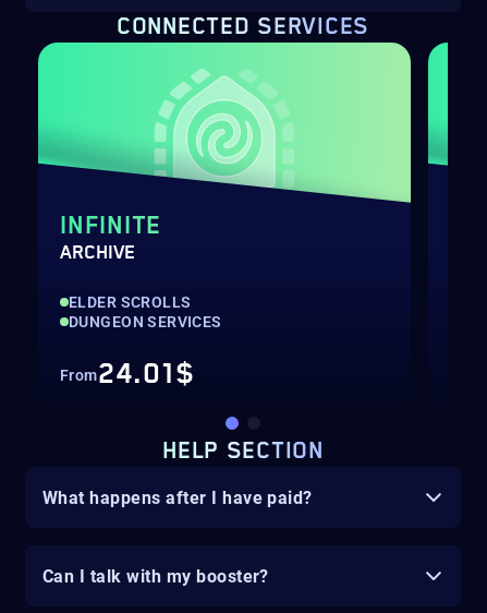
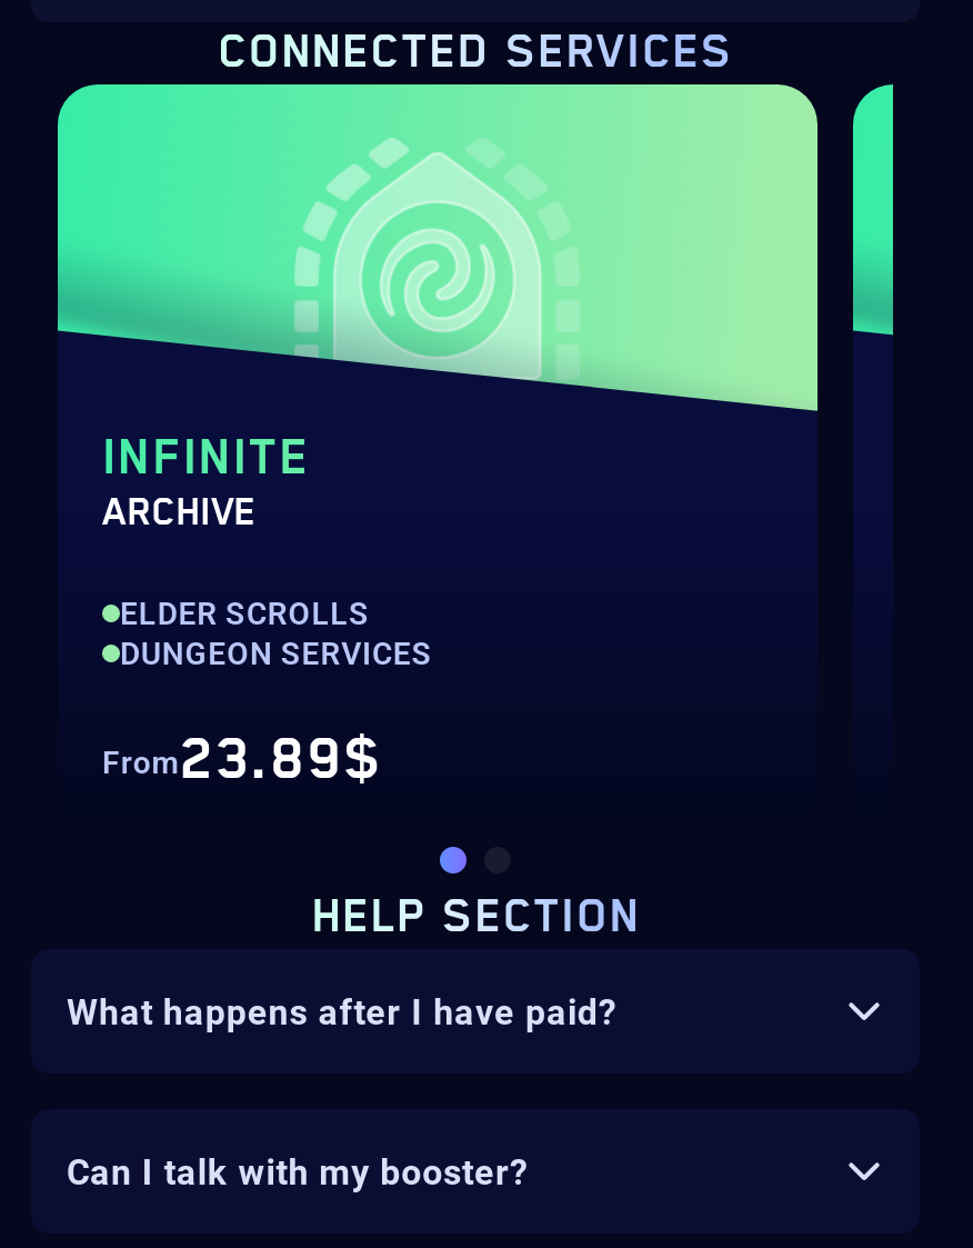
[60,358,195,392] From24.01$ -> [102,728,382,797] From23.89$

